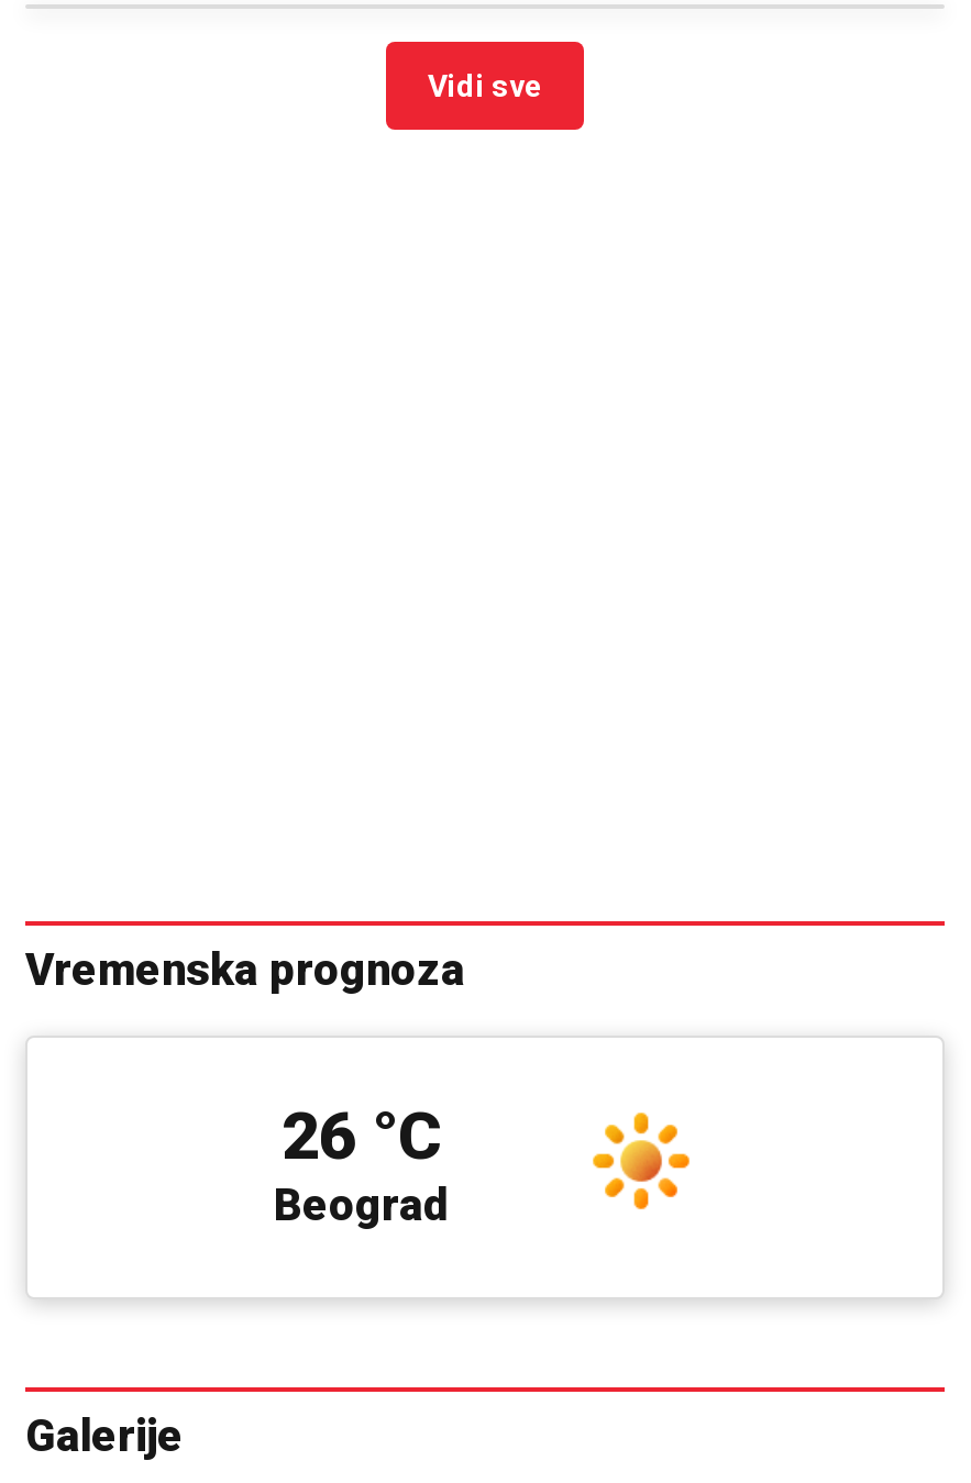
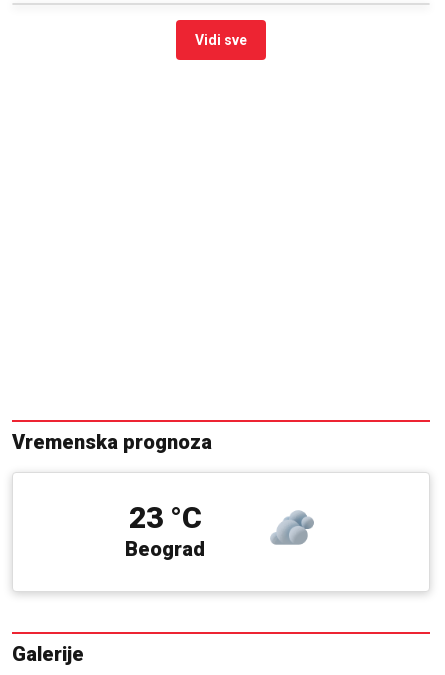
[282,1097,442,1174] 26 °C -> [128,500,201,535] 23 °C
[591,1110,692,1211] [image] -> [270,507,315,551] [image]

